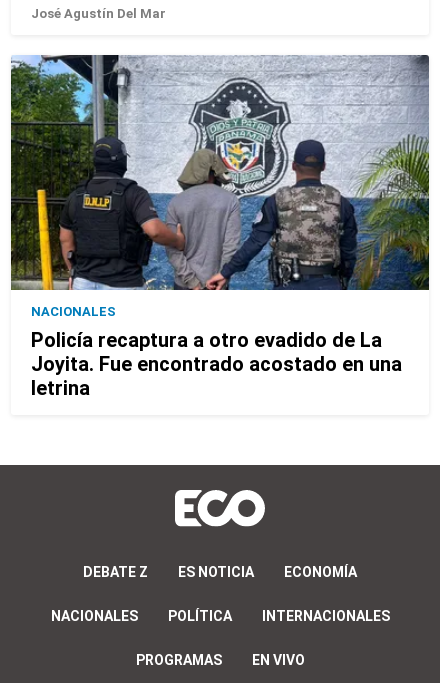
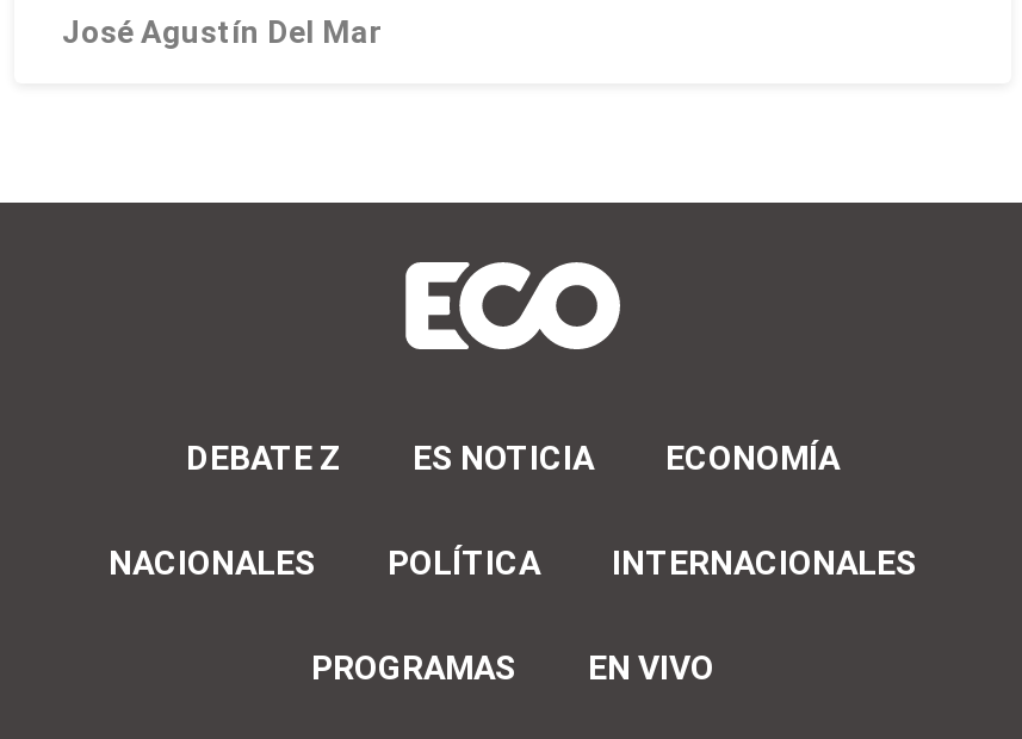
[10,54,430,400] [image] | NACIONALES | Policía recaptura a otro evadido de La | Joyita. Fue encontrado acostado en una | letrina -> none

